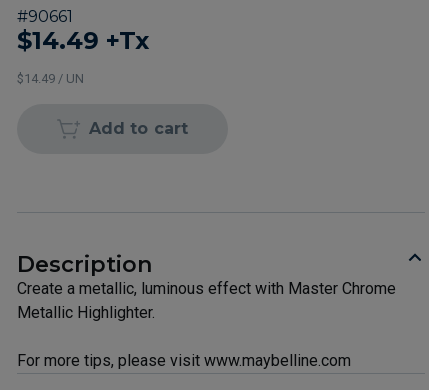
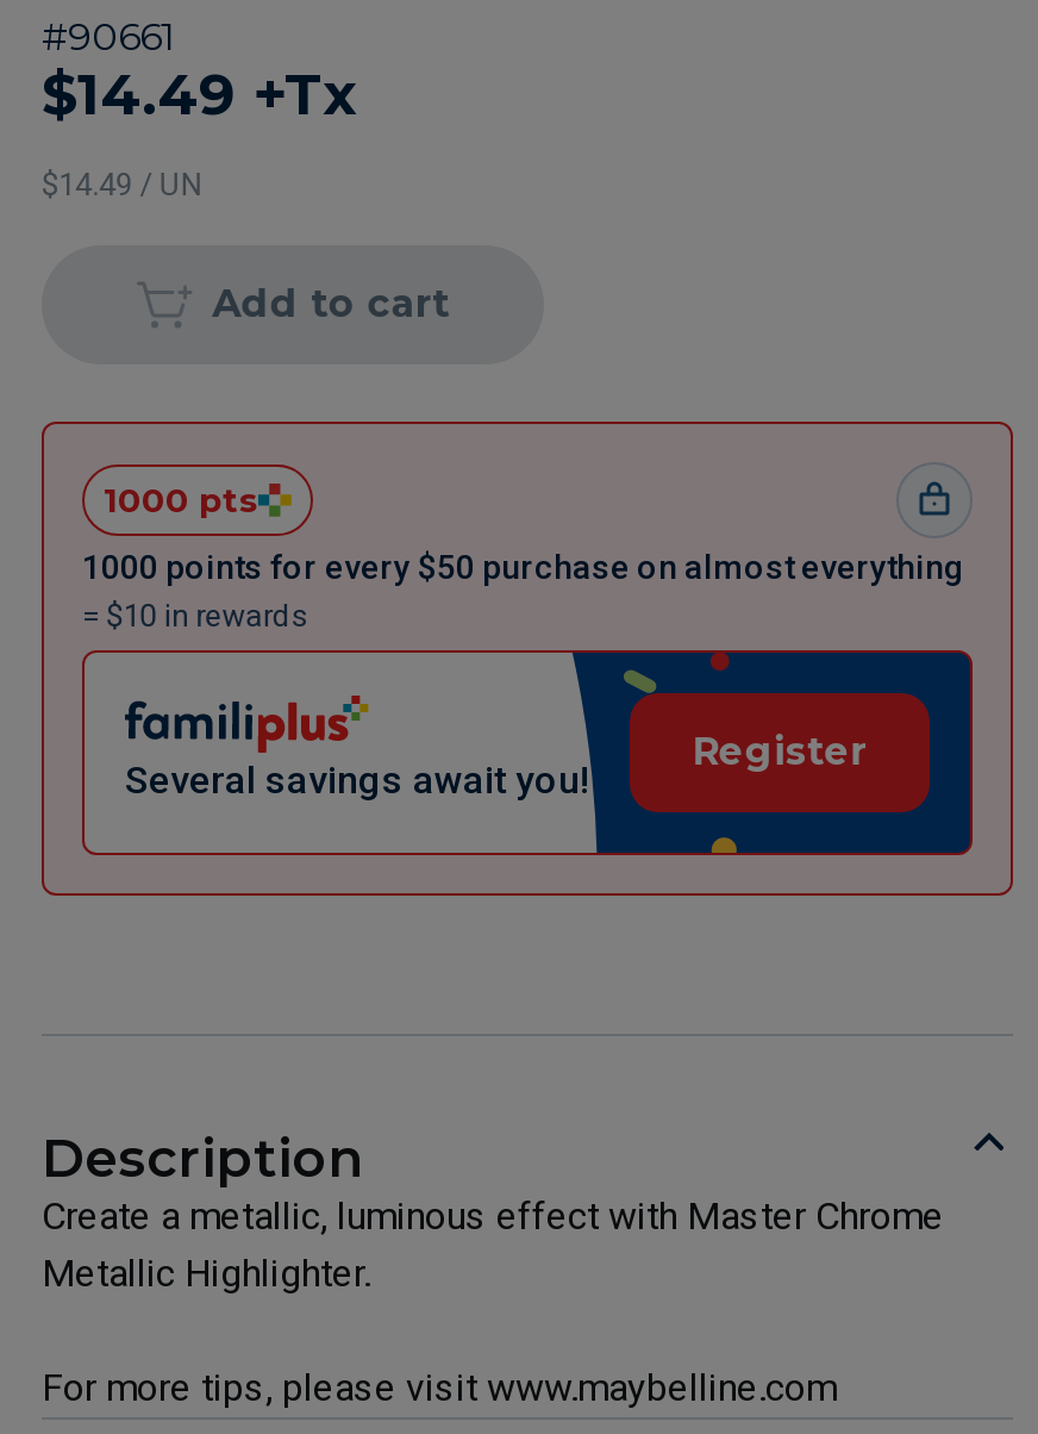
none -> [39,419,1015,898] [image] | 1000 pts | 1000 points for every $50 purchase on almost everything | = $10 in rewards
none -> [125,757,589,803] Several savings await you!
none -> [692,729,867,774] Register

